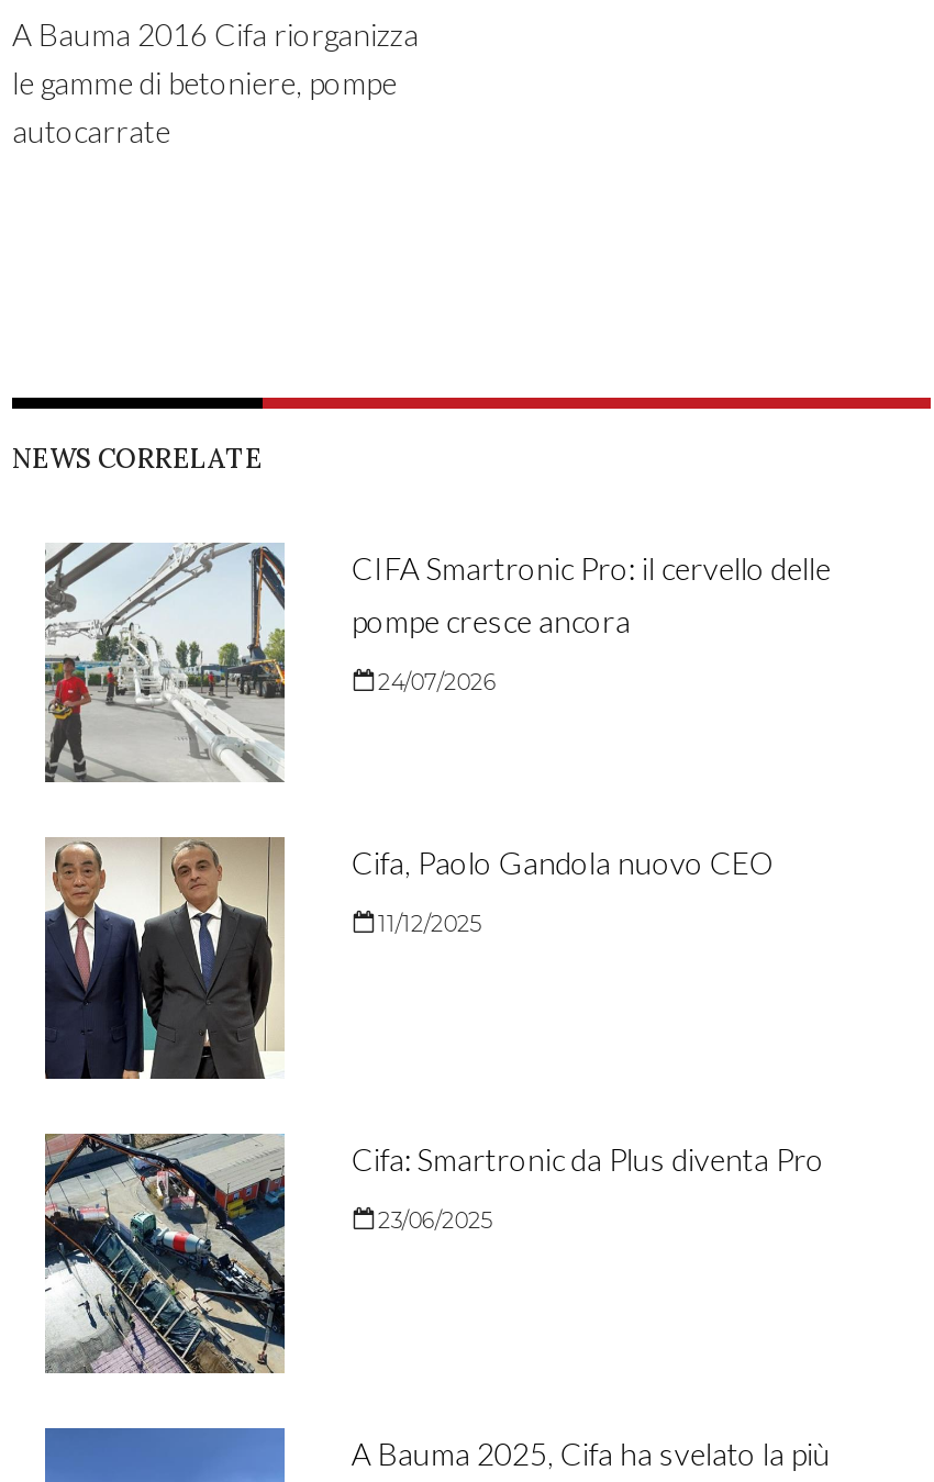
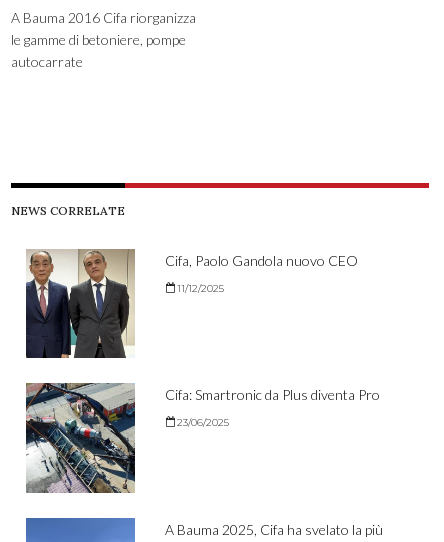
[43,543,830,784] [image] | CIFA Smartronic Pro: il cervello delle | pompe cresce ancora | 24/07/2026 -> none

